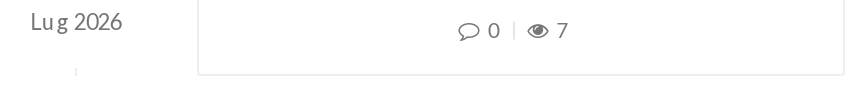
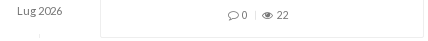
[557,19,569,43] 7 -> [277,9,289,21] 22

